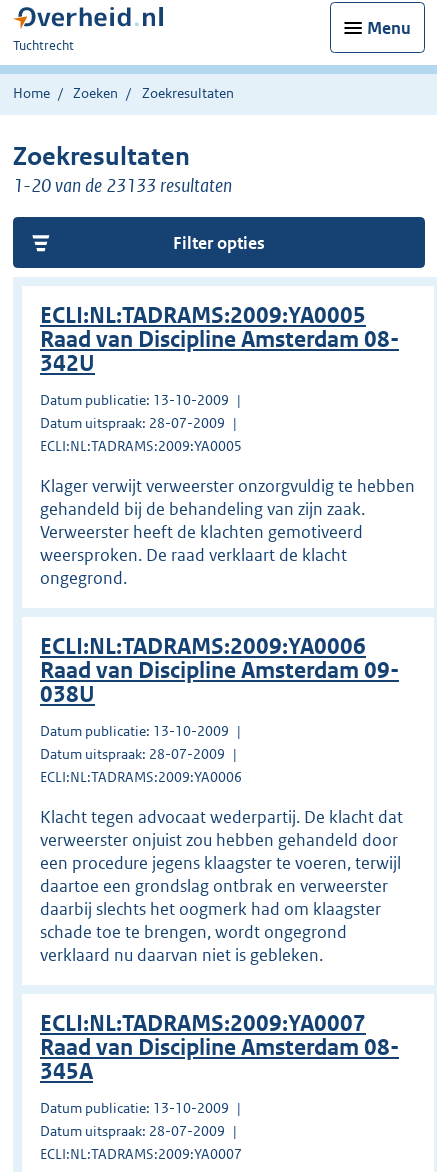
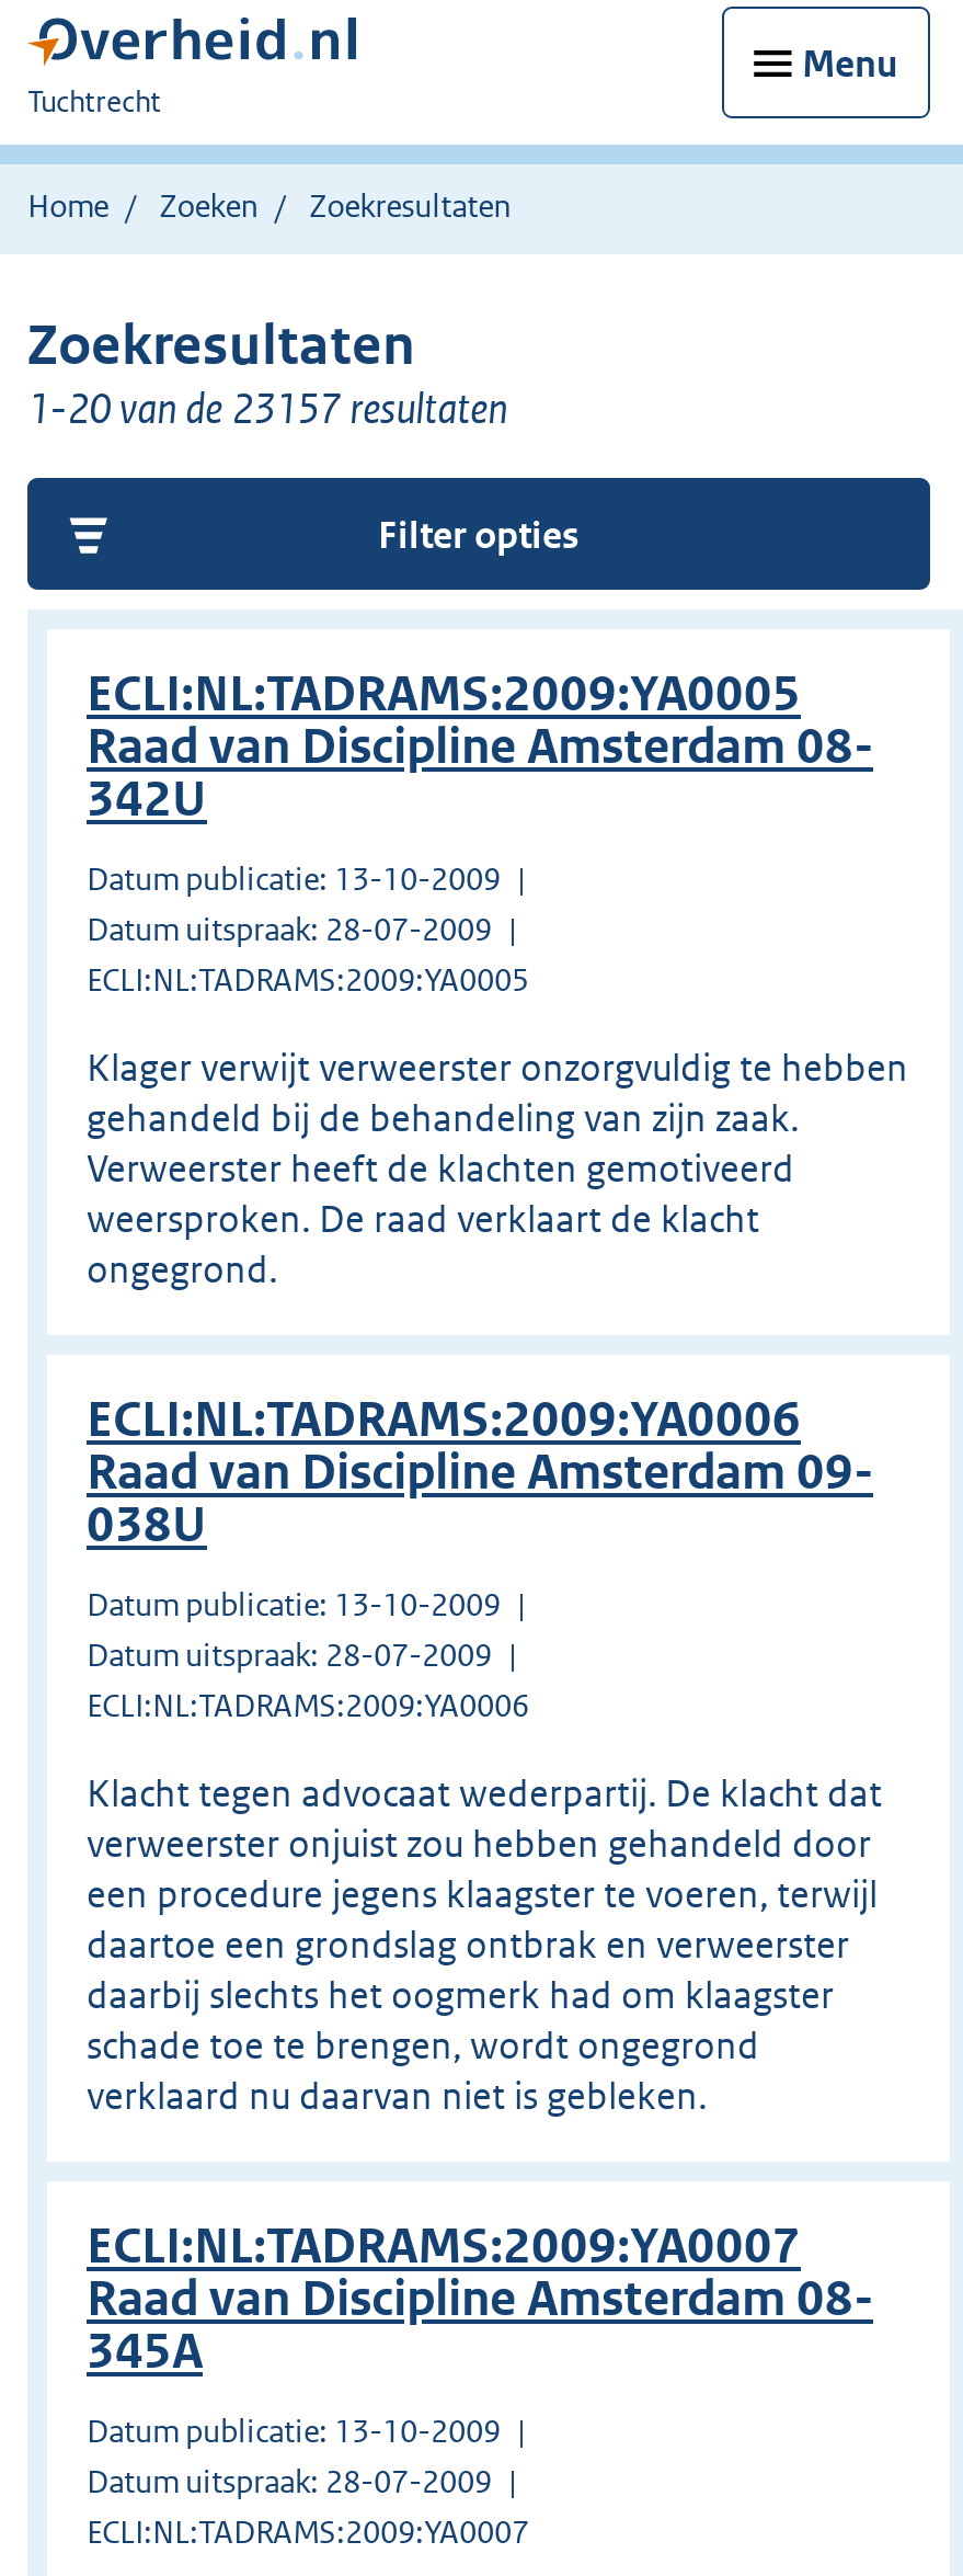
[13,174,232,197] 1-20 van de 23133 resultaten -> [27,384,507,434] 1-20 van de 23157 resultaten

